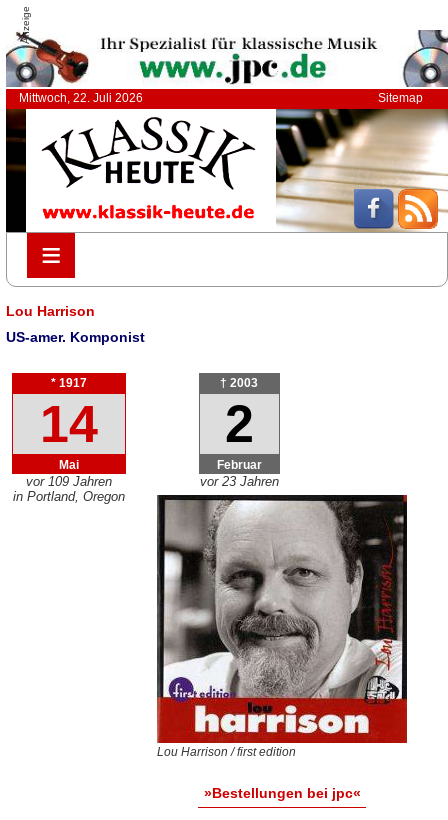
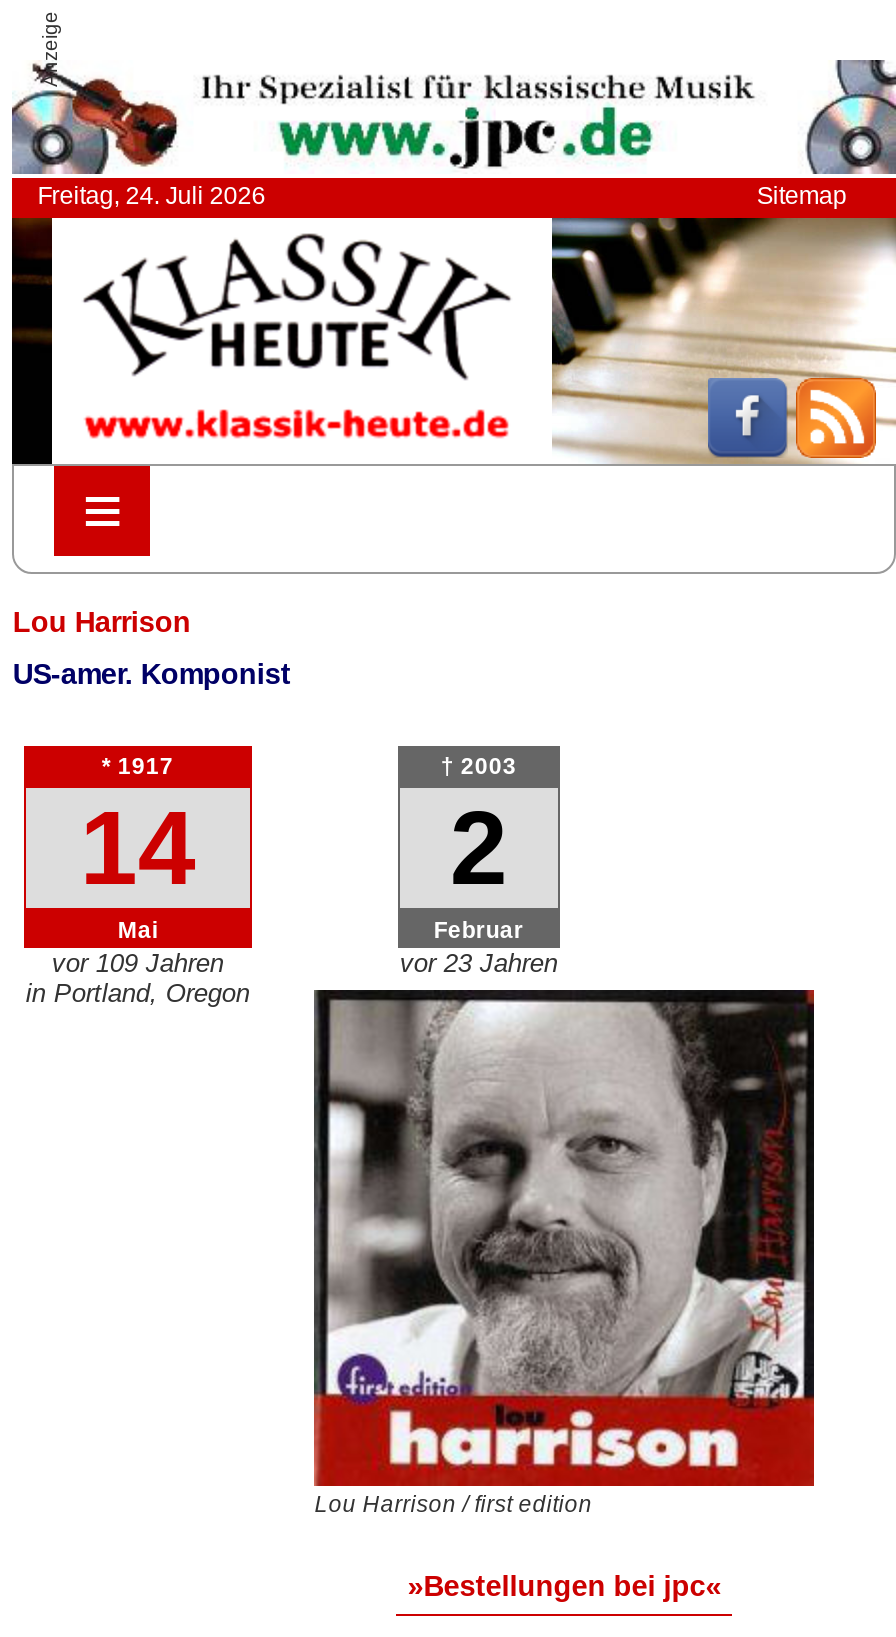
[19,91,143,105] Mittwoch, 22. Juli 2026 -> [37,182,265,210] Freitag, 24. Juli 2026

